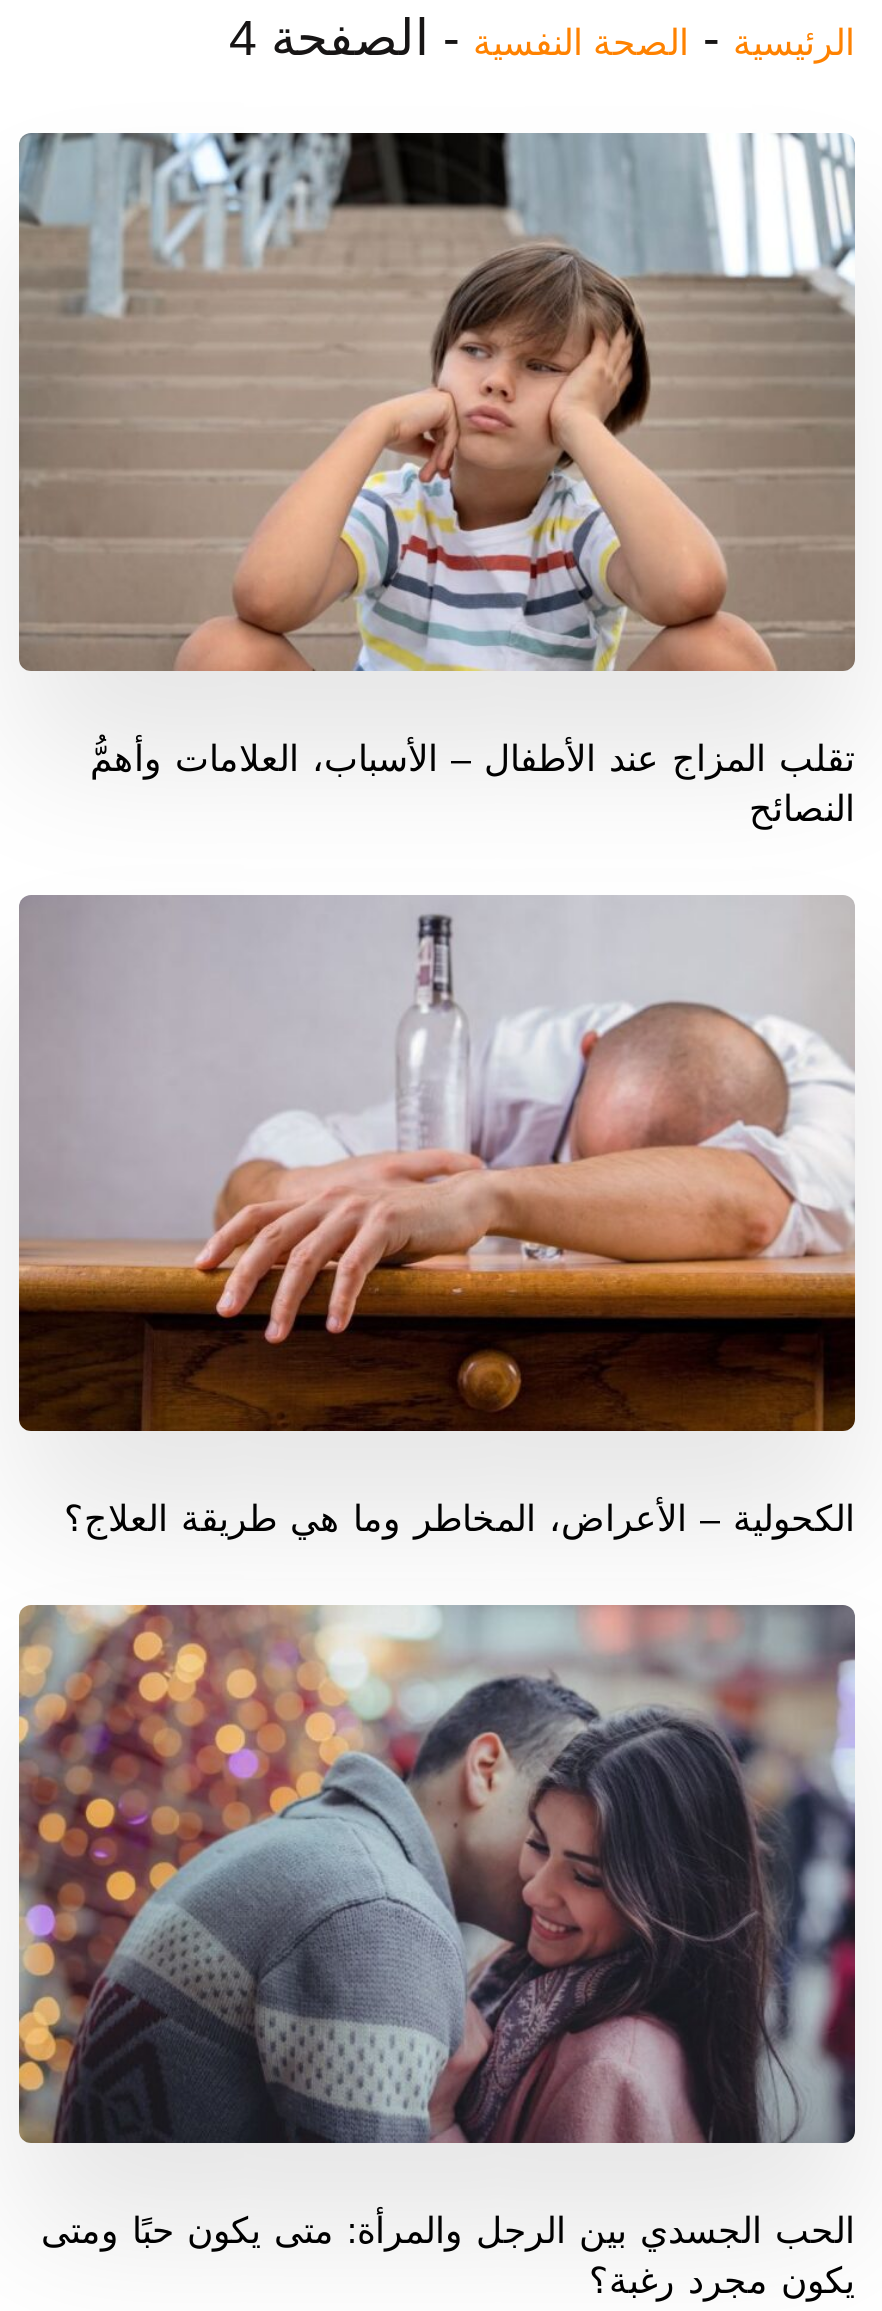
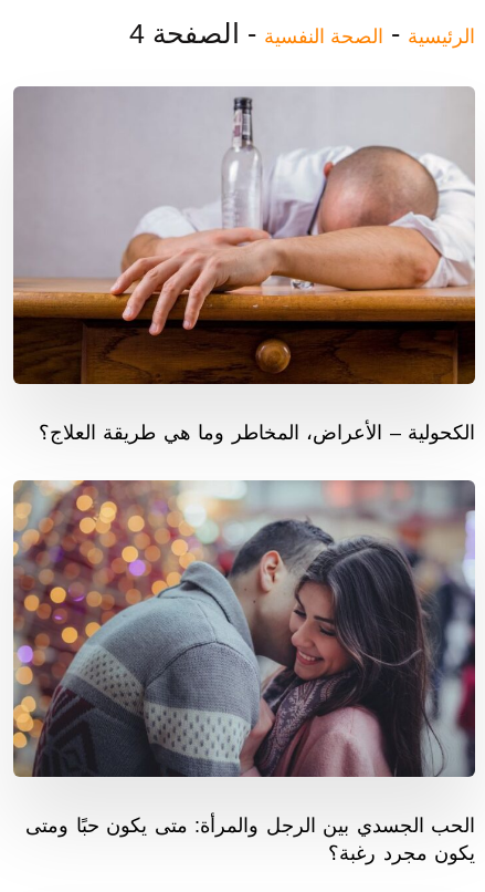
[19,131,857,828] [image] | تقلب المزاج عند الأطفال – الأسباب، العلامات وأهمُّ | النصائح -> none

